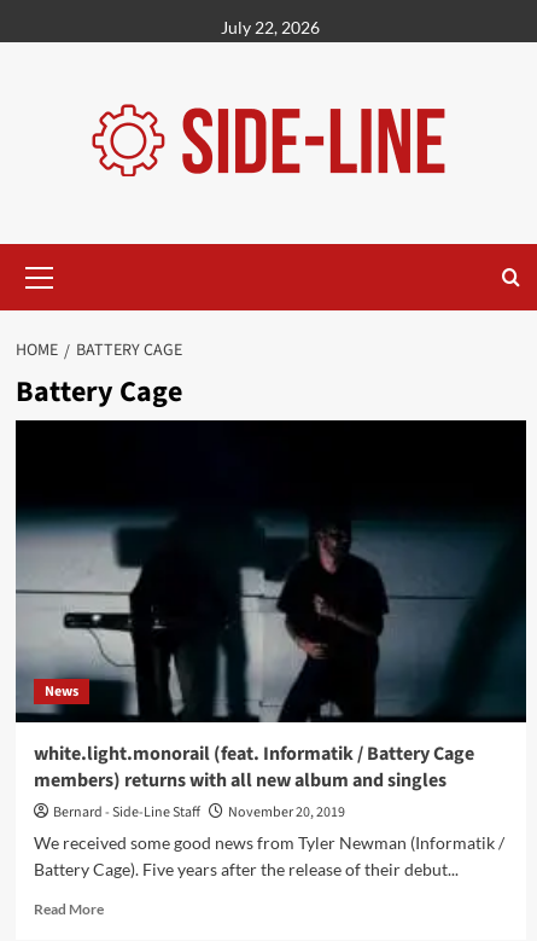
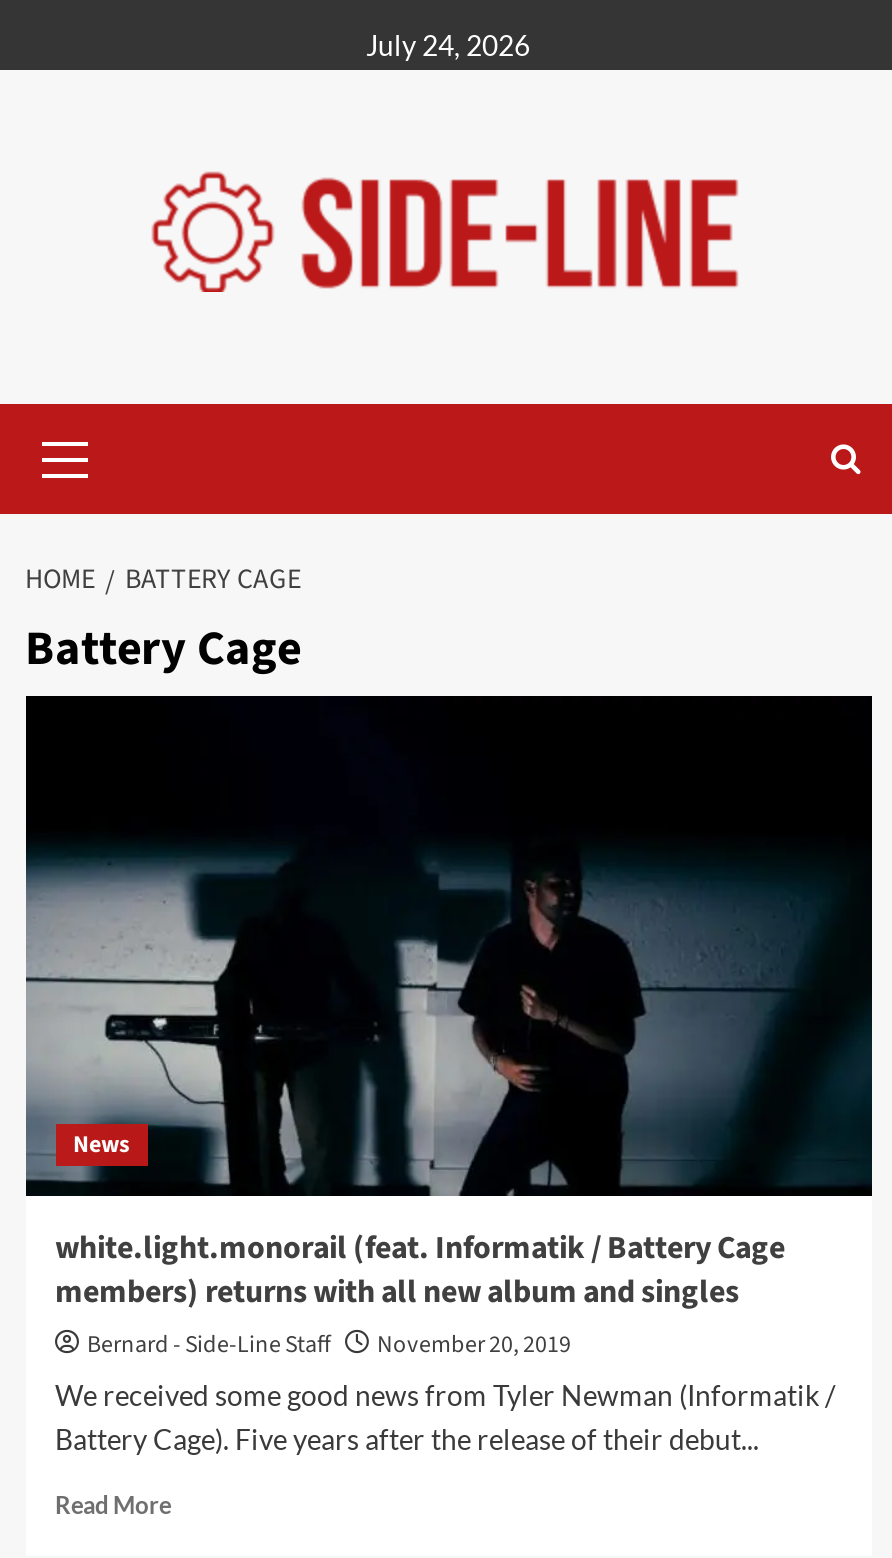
[221,17,320,37] July 22, 2026 -> [366,28,530,62] July 24, 2026

